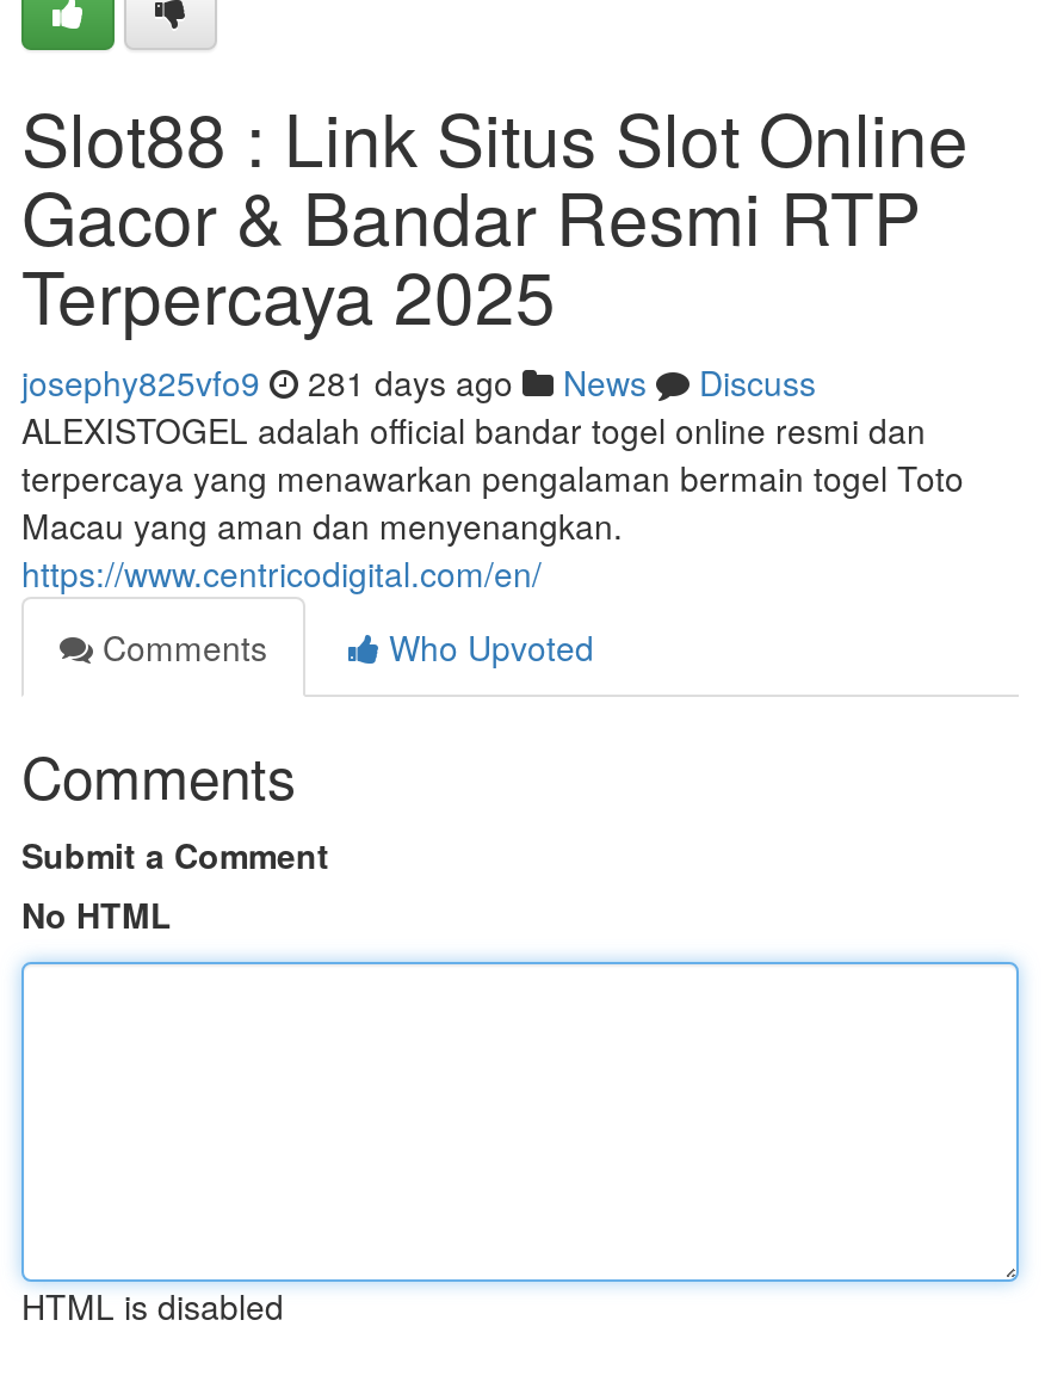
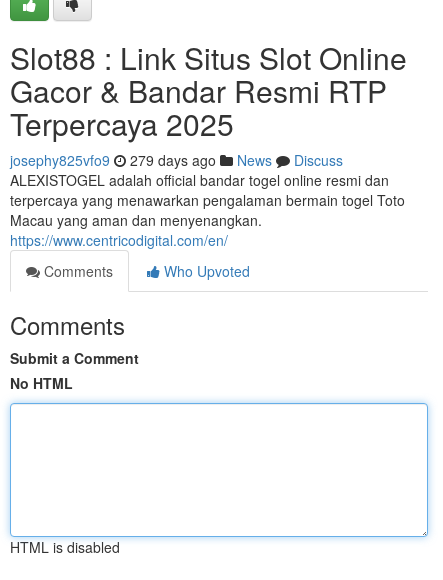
[21,358,816,406] josephy825vfo9 281 days ago News Discuss -> [10,150,343,170] josephy825vfo9 279 days ago News Discuss

